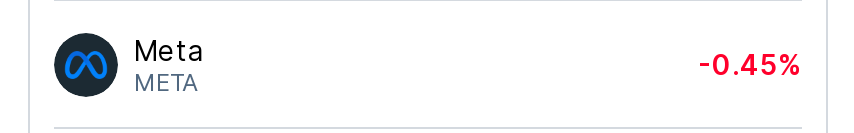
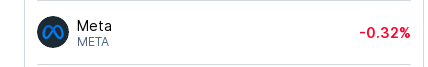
[698,47,802,81] -0.45% -> [359,23,411,40] -0.32%

